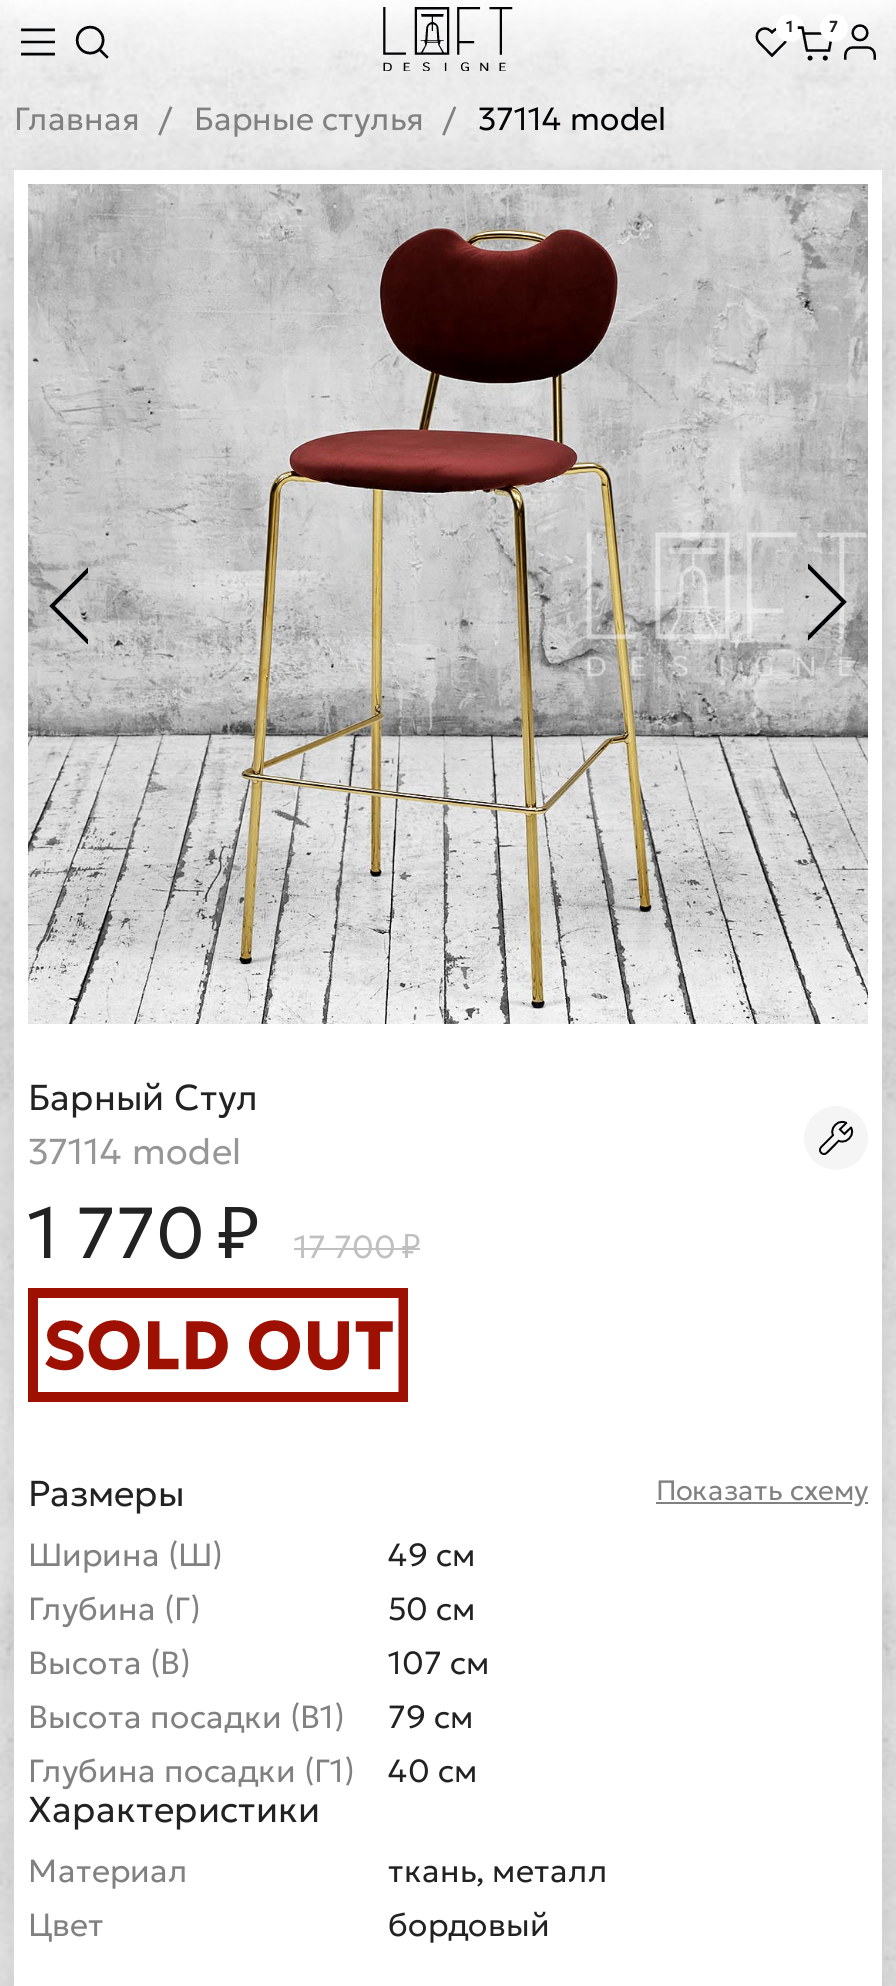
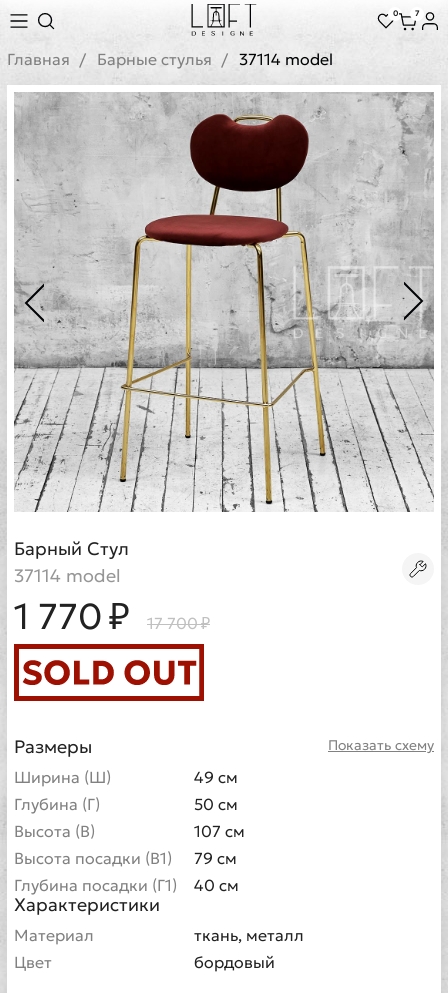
[786,16,839,36] 1 7 -> [392,8,419,18] 0 7

